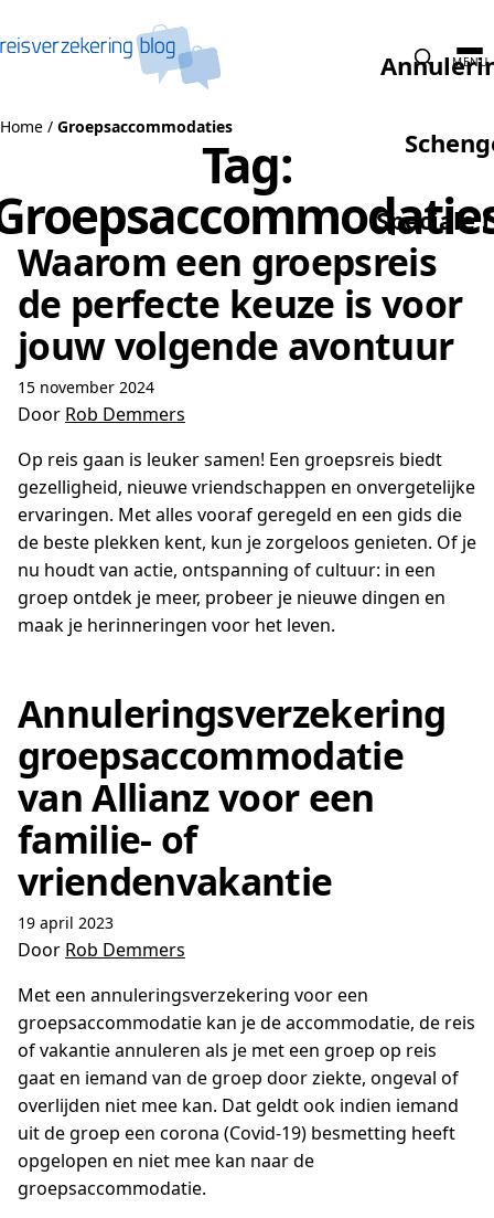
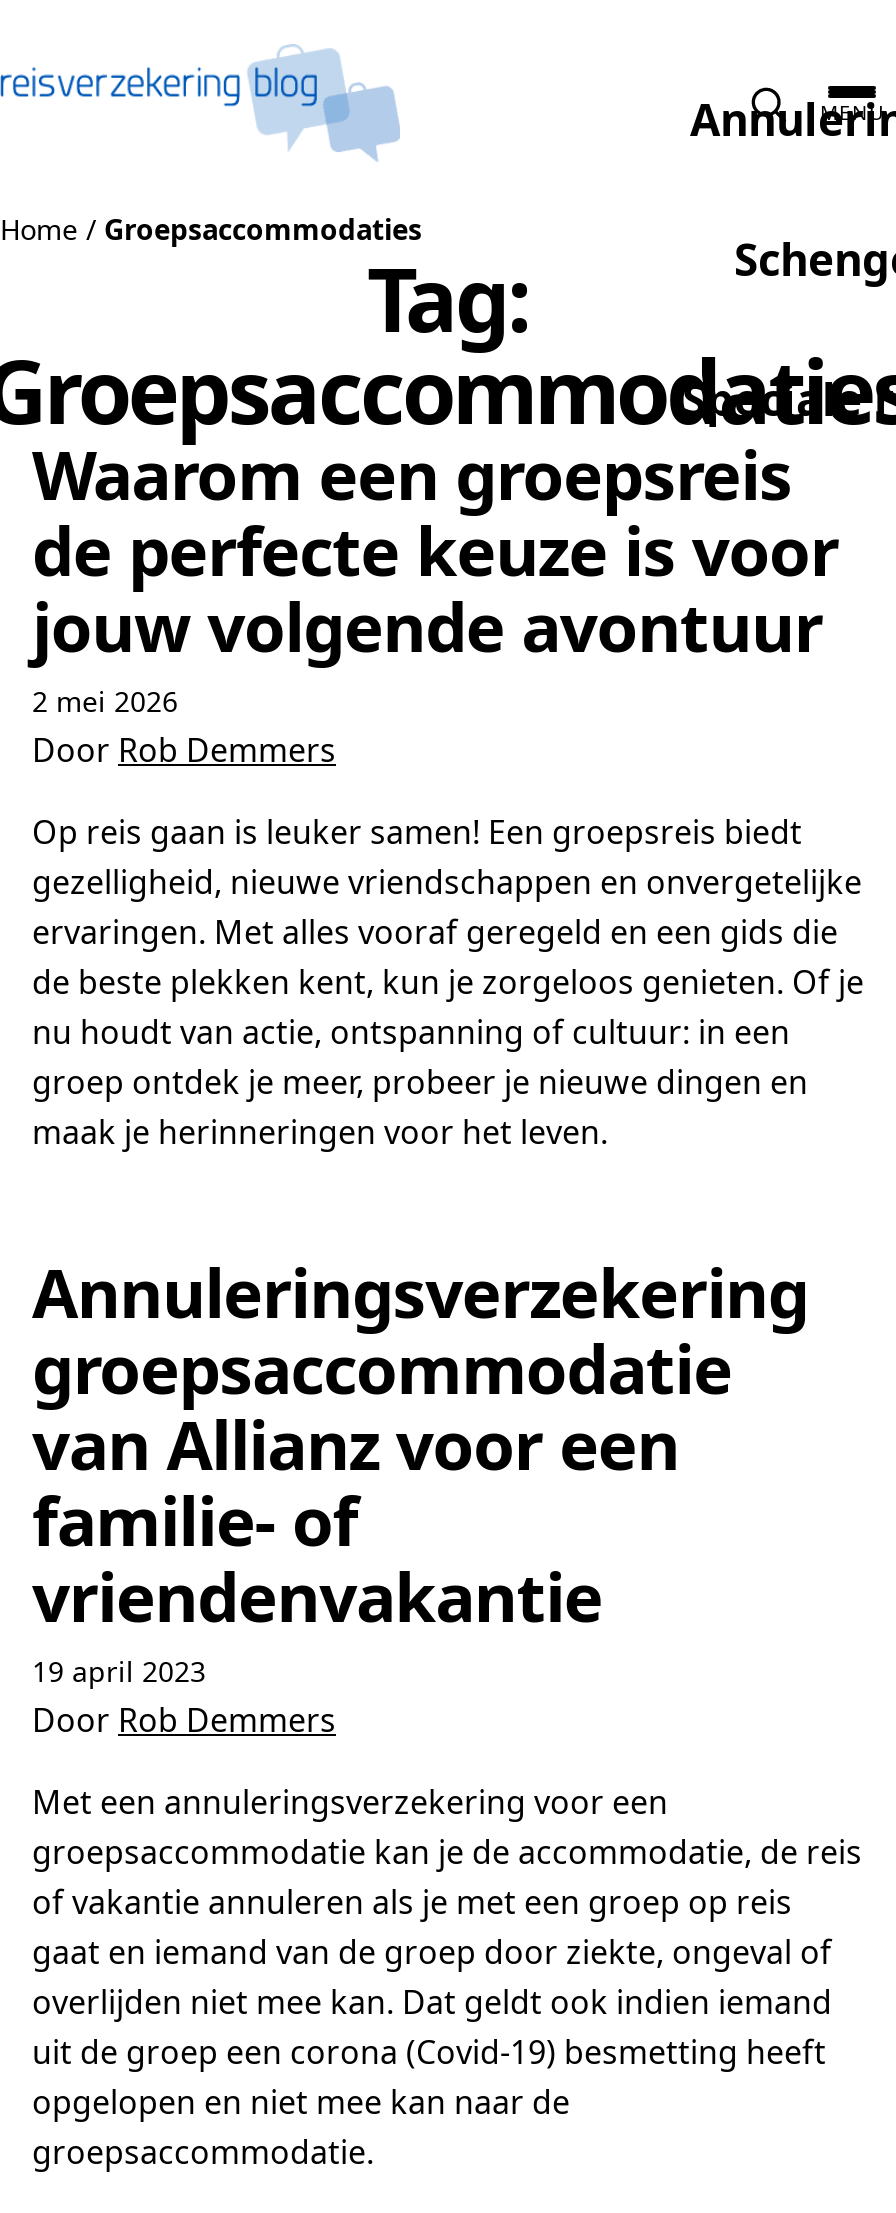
[18,377,154,398] 15 november 2024 -> [32,682,178,720] 2 mei 2026

